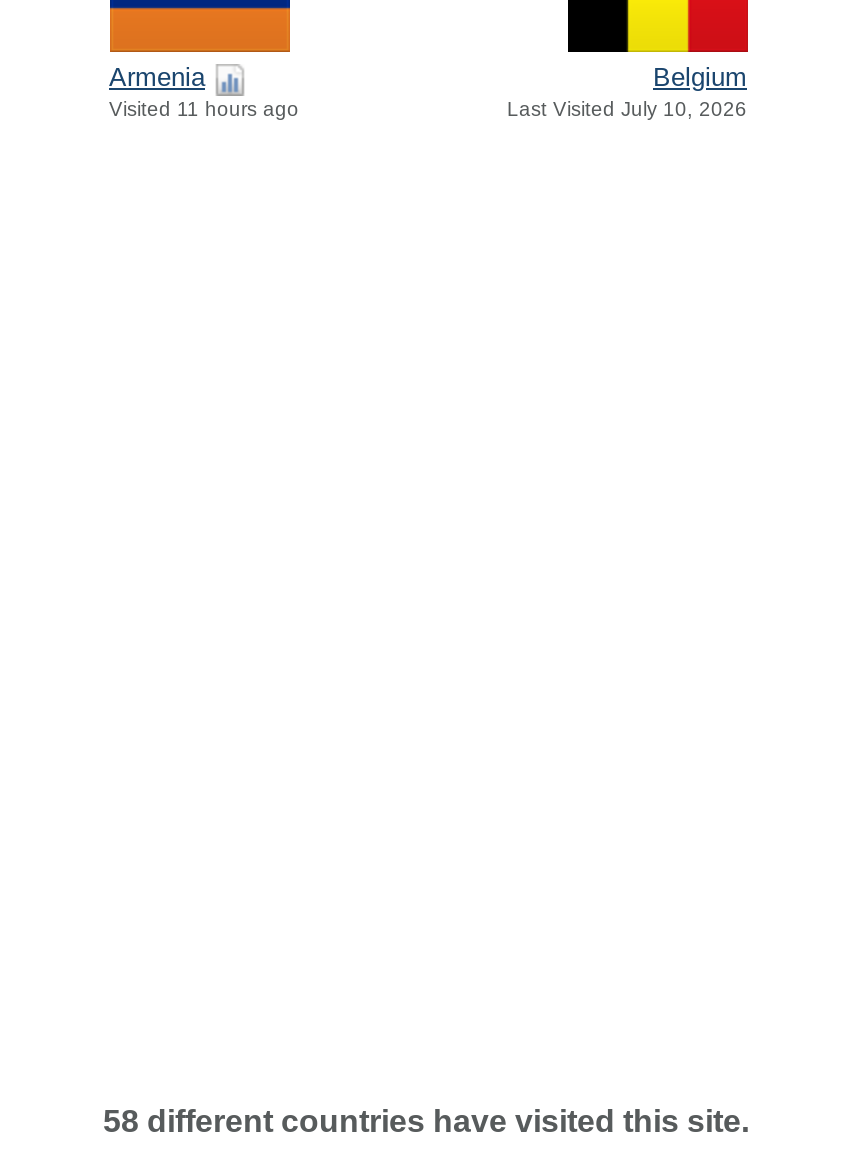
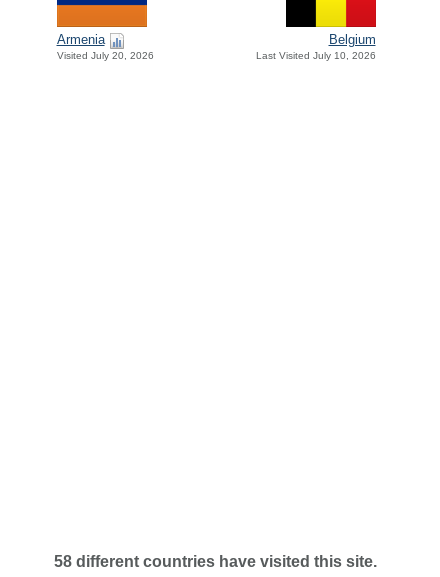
[109,99,299,121] Visited 11 hours ago -> [56,50,153,61] Visited July 20, 2026

